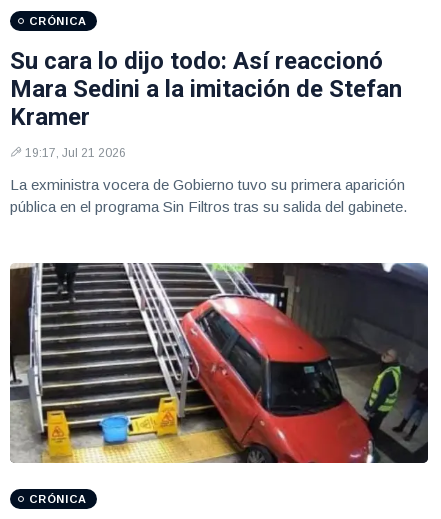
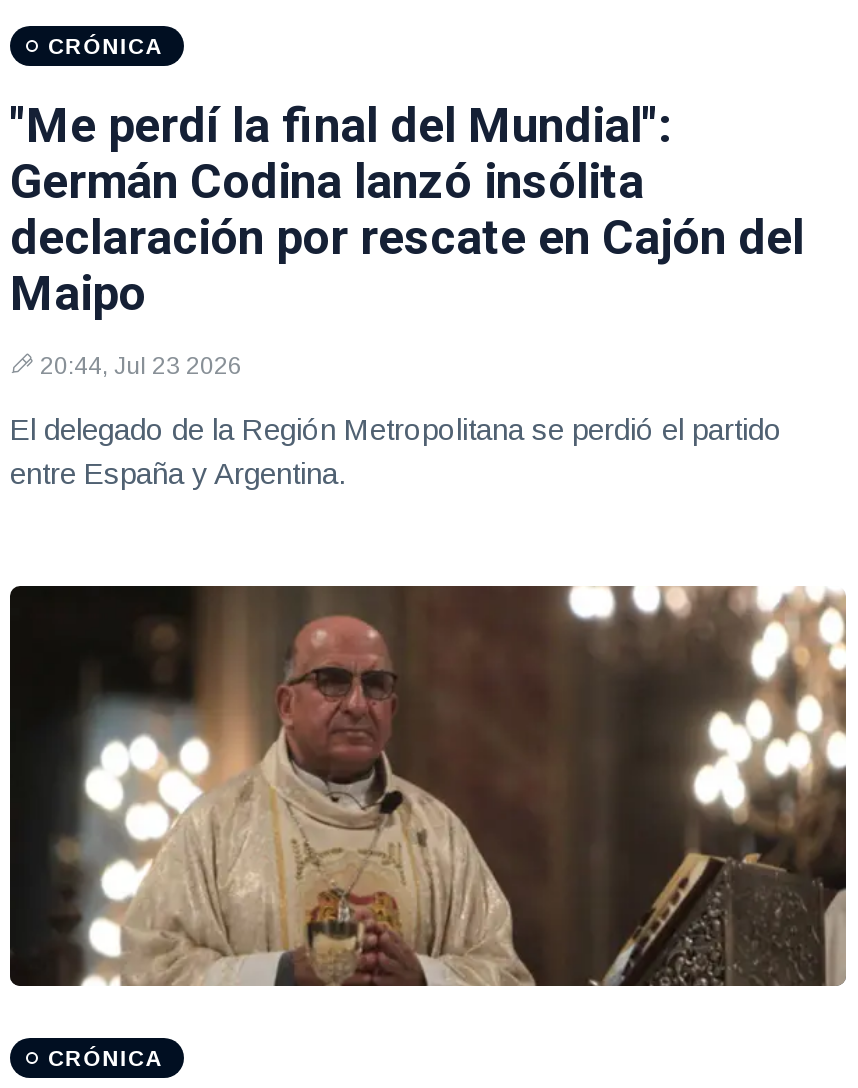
[10,47,402,131] Su cara lo dijo todo: Así reaccionó | Mara Sedini a la imitación de Stefan | Kramer -> [10,97,804,321] "Me perdí la final del Mundial": | Germán Codina lanzó insólita | declaración por rescate en Cajón del | Maipo
[25,146,126,160] 19:17, Jul 21 2026 -> [40,351,242,379] 20:44, Jul 23 2026
[10,176,407,215] La exministra vocera de Gobierno tuvo su primera aparición | pública en el programa Sin Filtros tras su salida del gabinete. -> [10,411,782,489] El delegado de la Región Metropolitana se perdió el partido | entre España y Argentina.
[10,262,429,464] [image] -> [10,584,848,988] [image]

